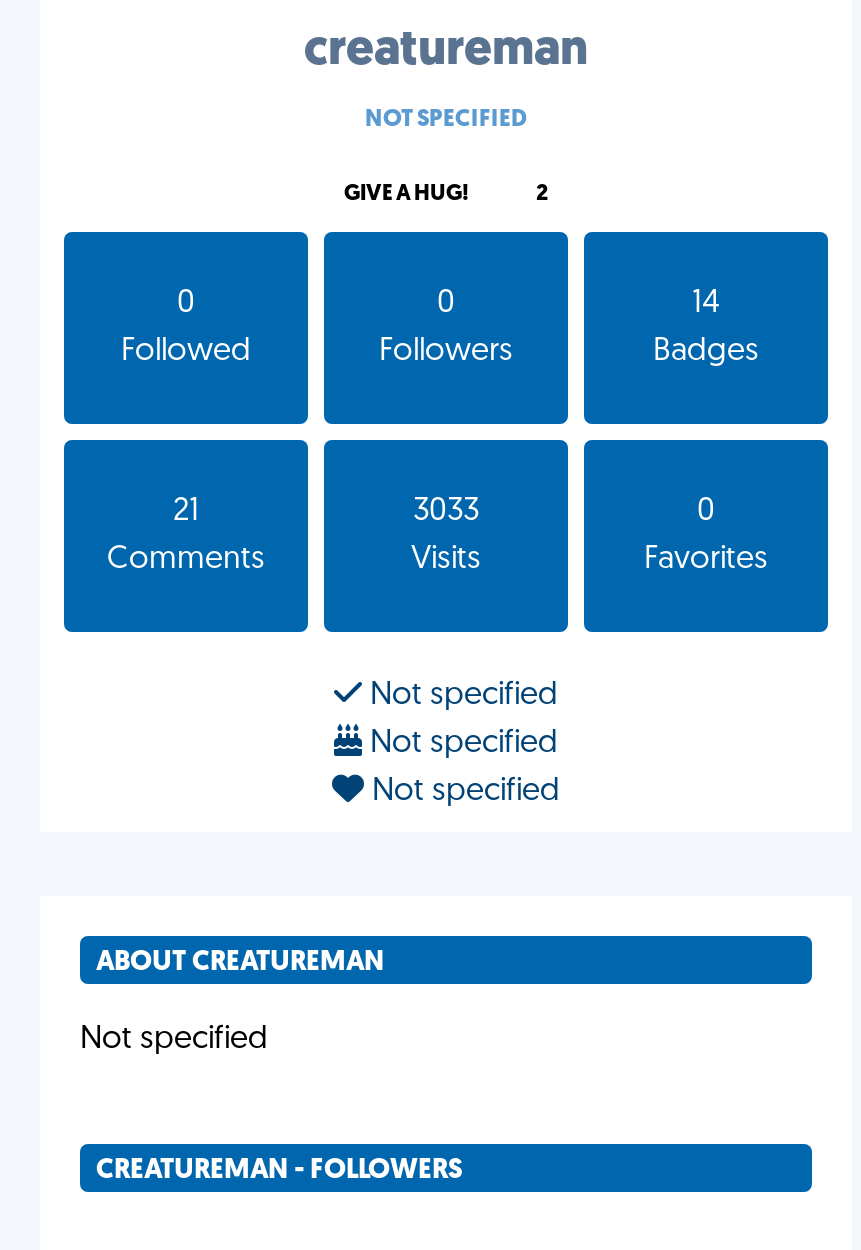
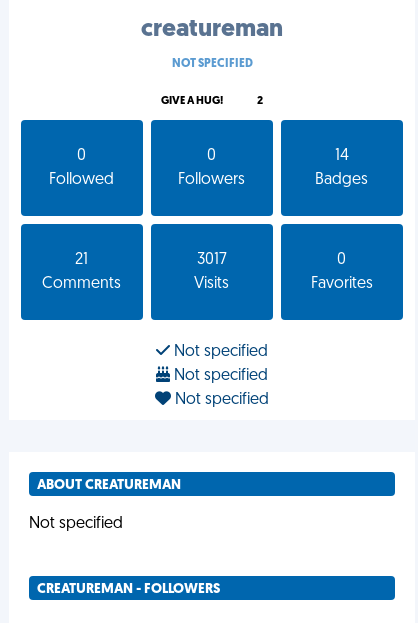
[413,496,479,528] 3033 -> [197,252,227,268] 3017

